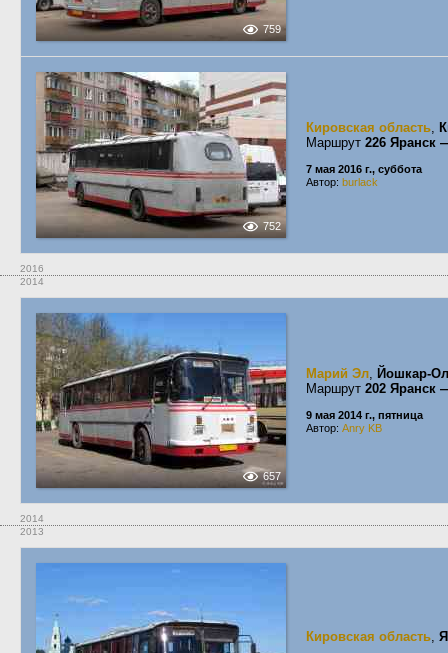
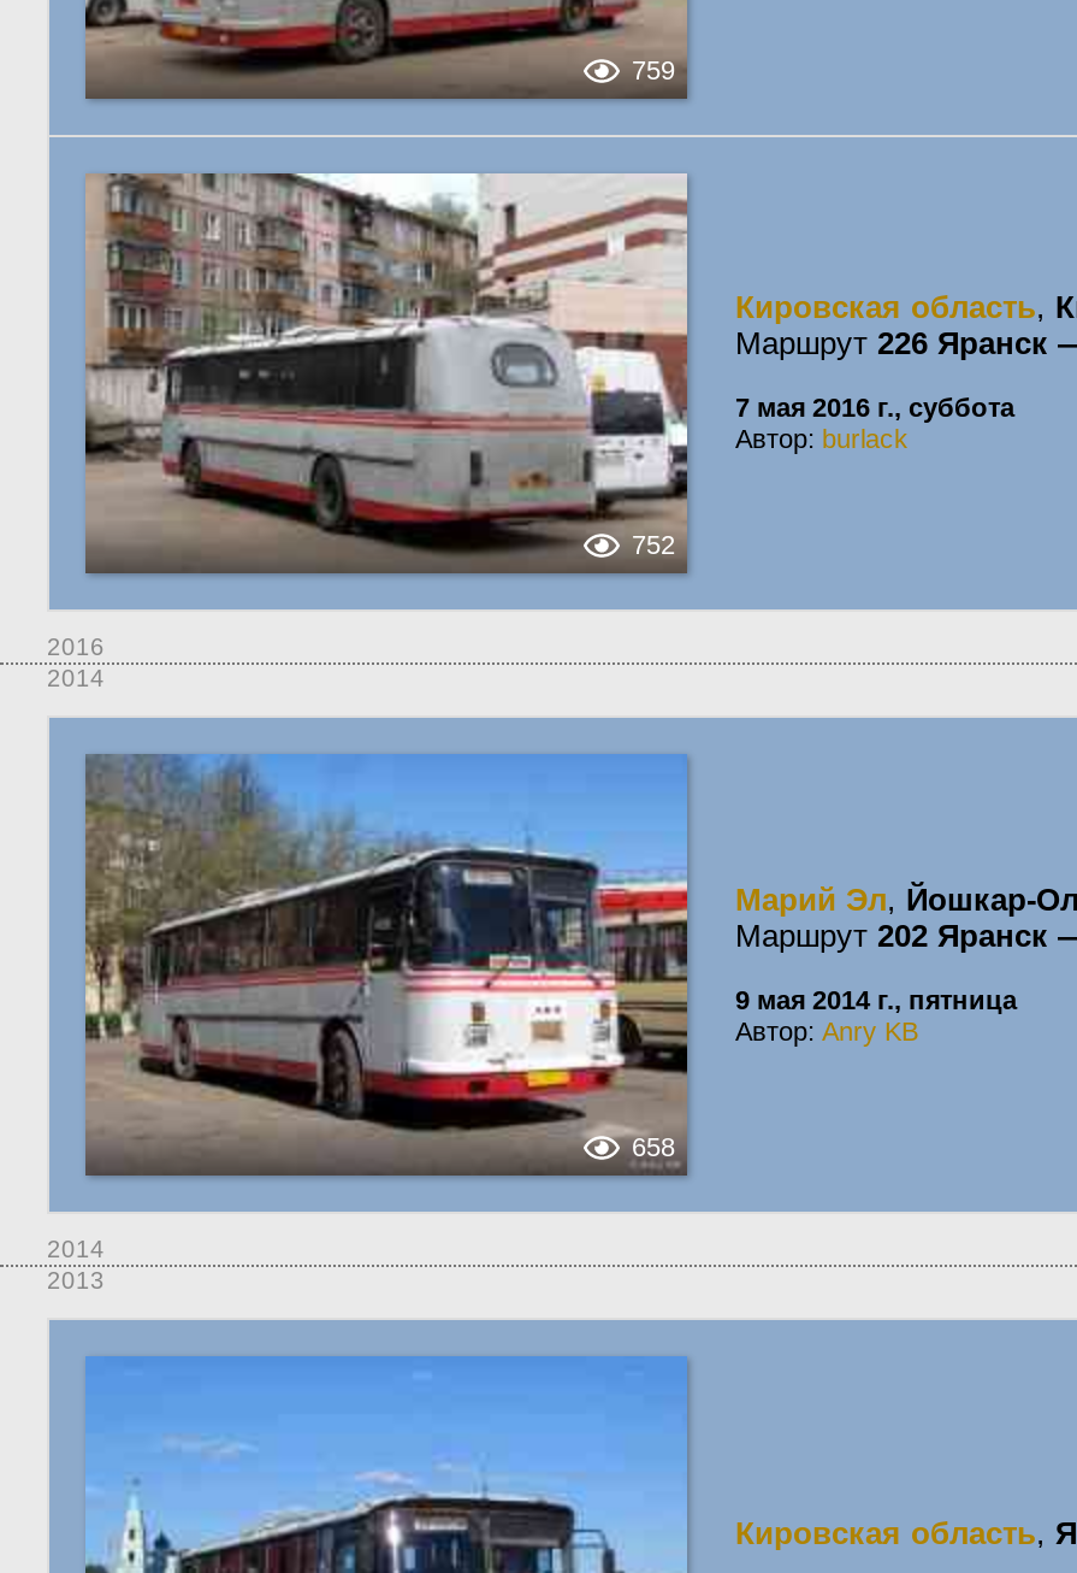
[263,470,281,482] 657 -> [632,1132,675,1161] 658

